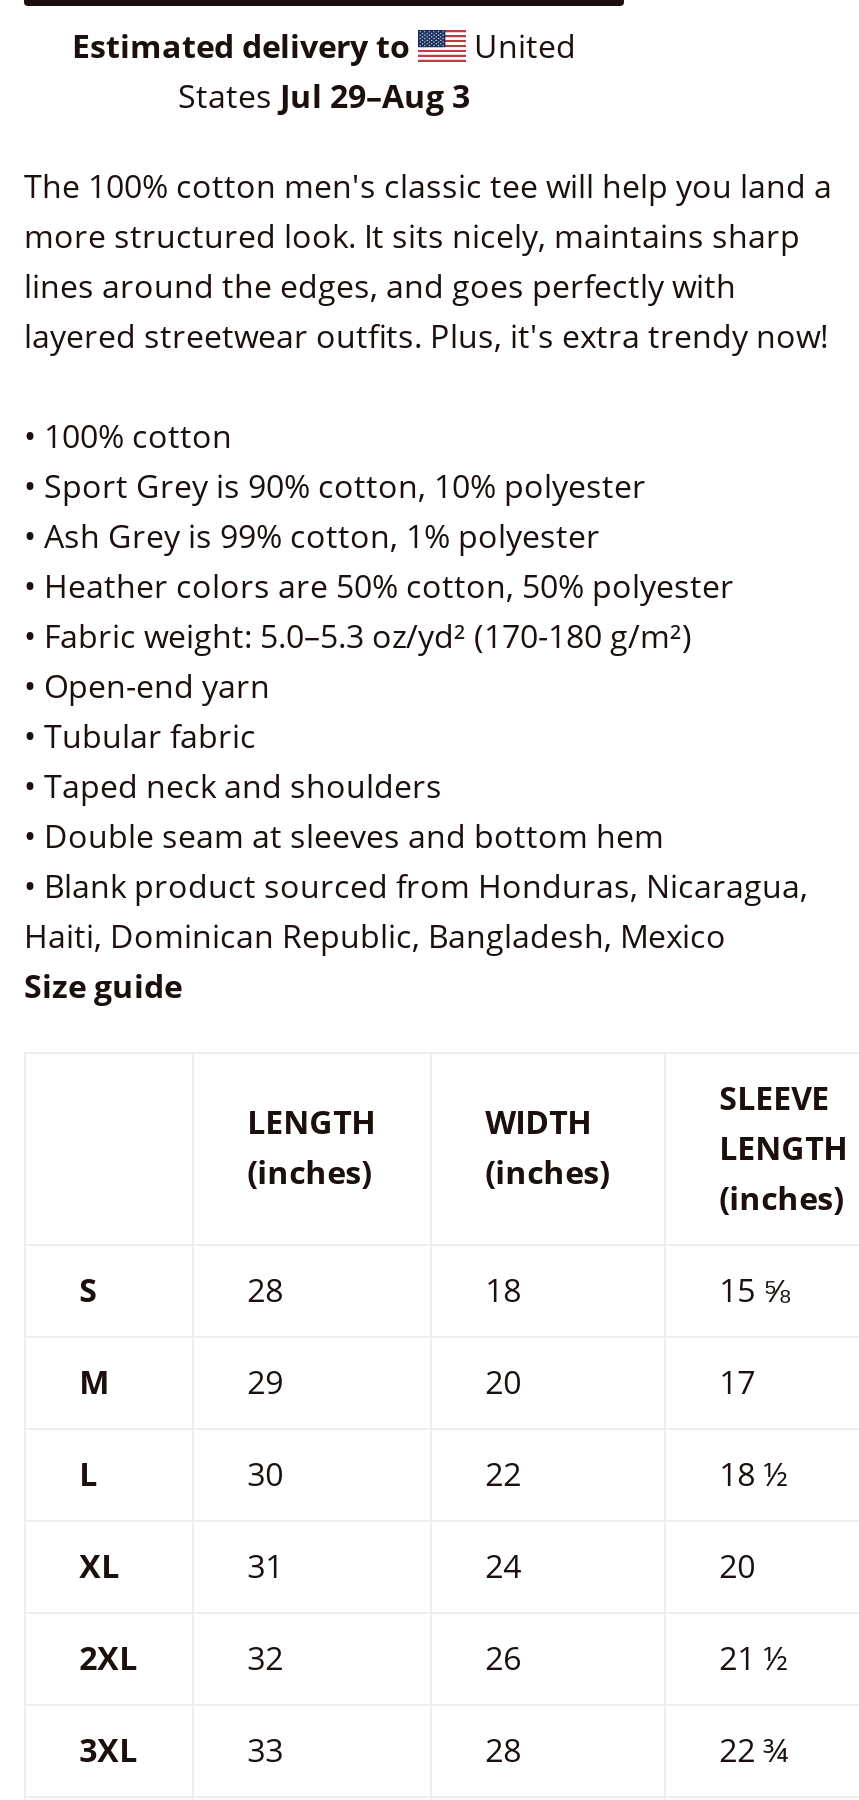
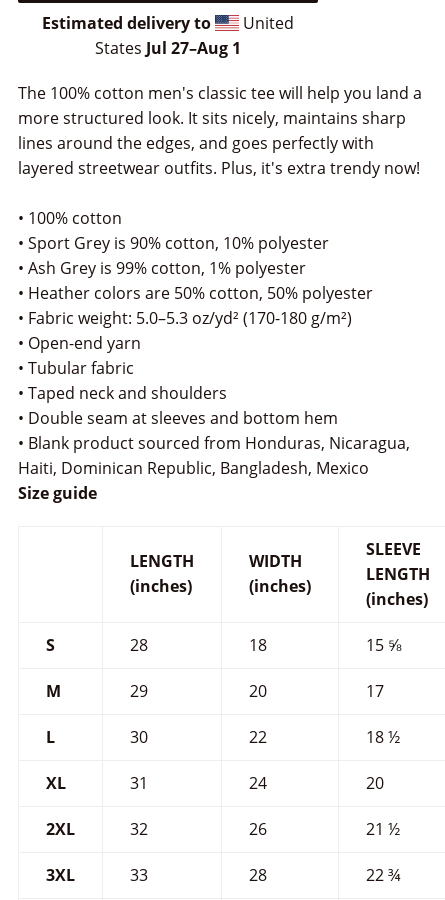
[178,73,470,117] States Jul 29–Aug 3 -> [95,36,241,58] States Jul 27–Aug 1

